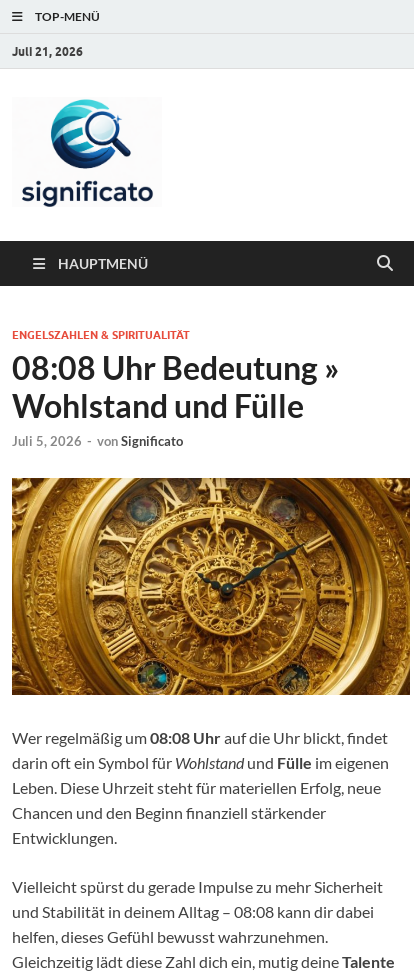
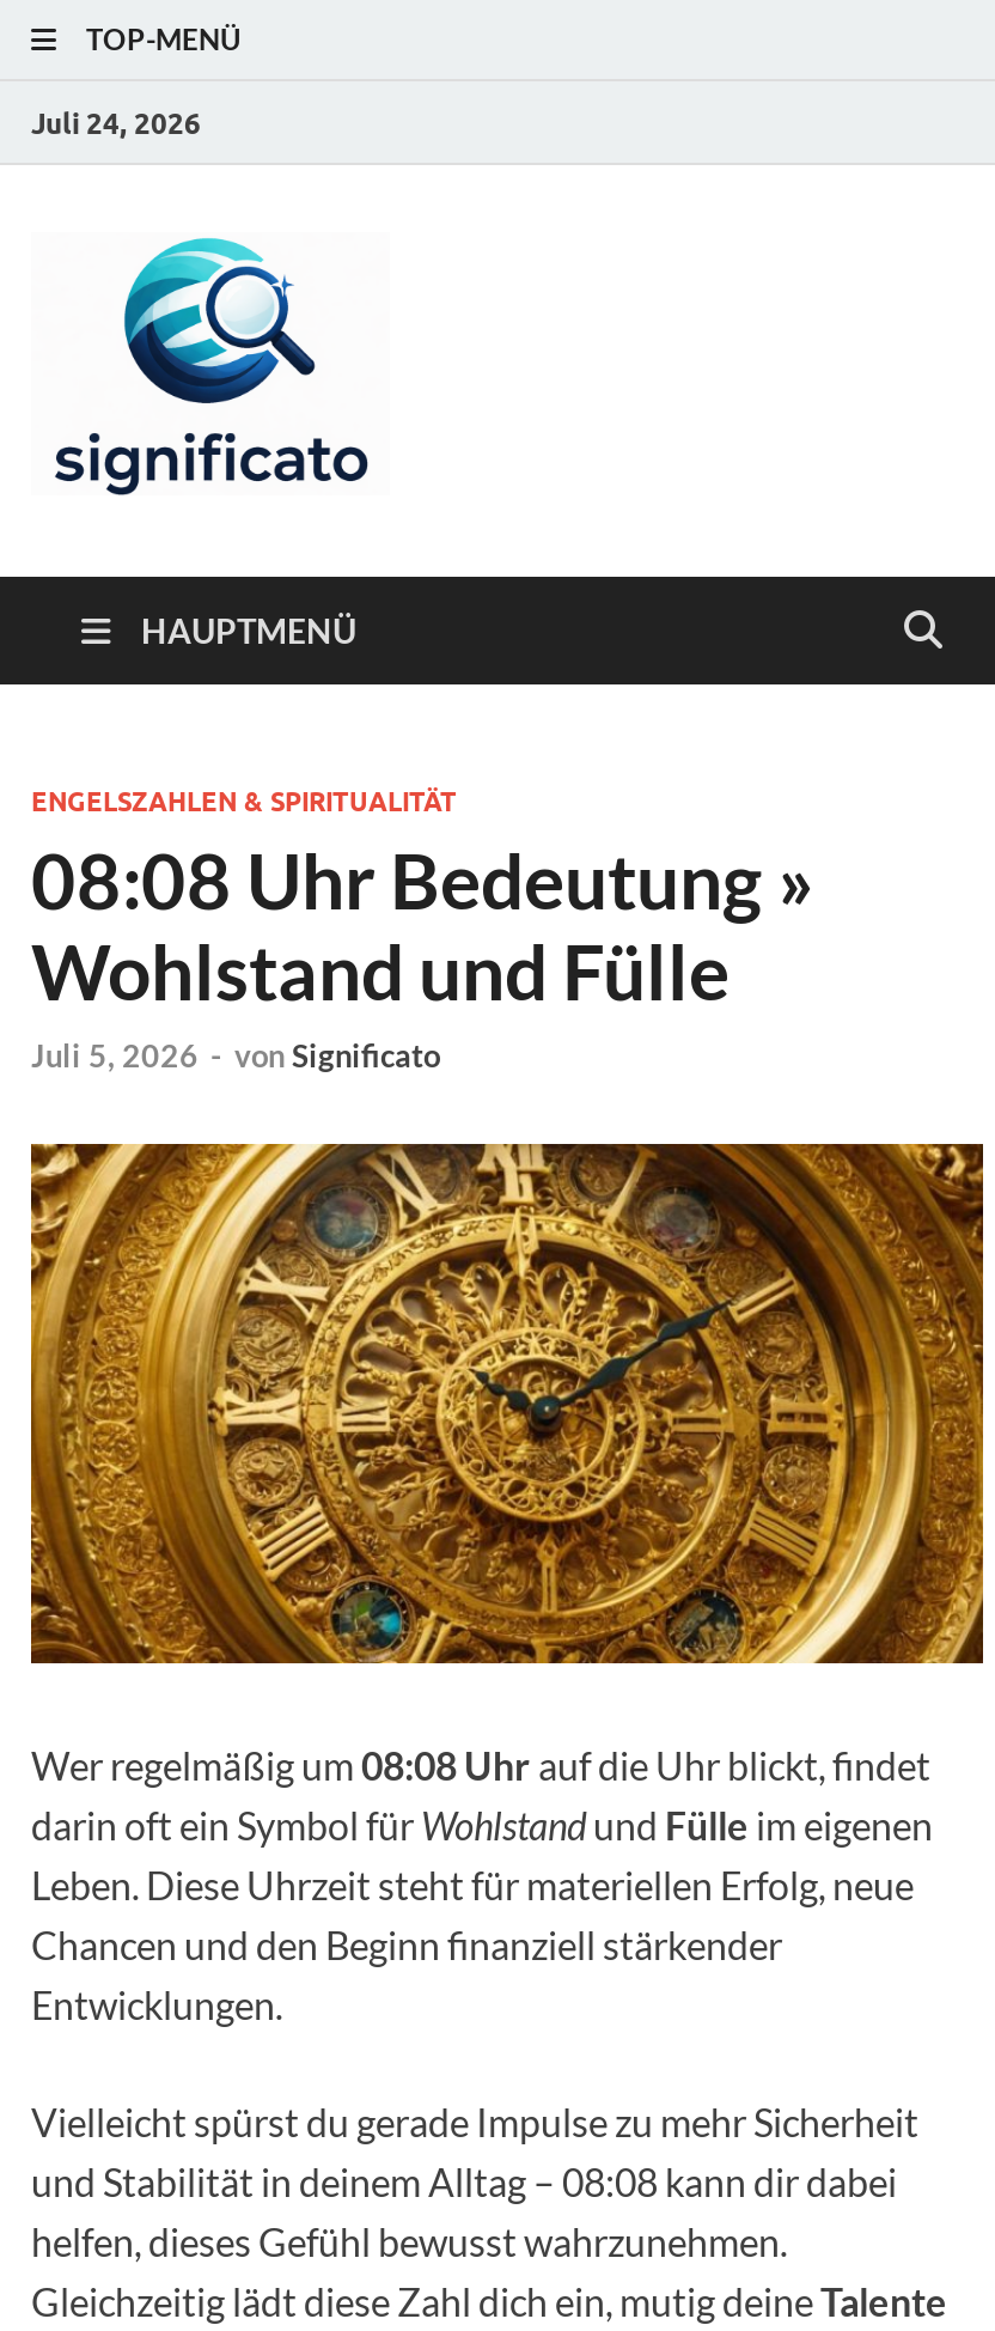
[12,43,83,58] Juli 21, 2026 -> [31,104,201,140] Juli 24, 2026

